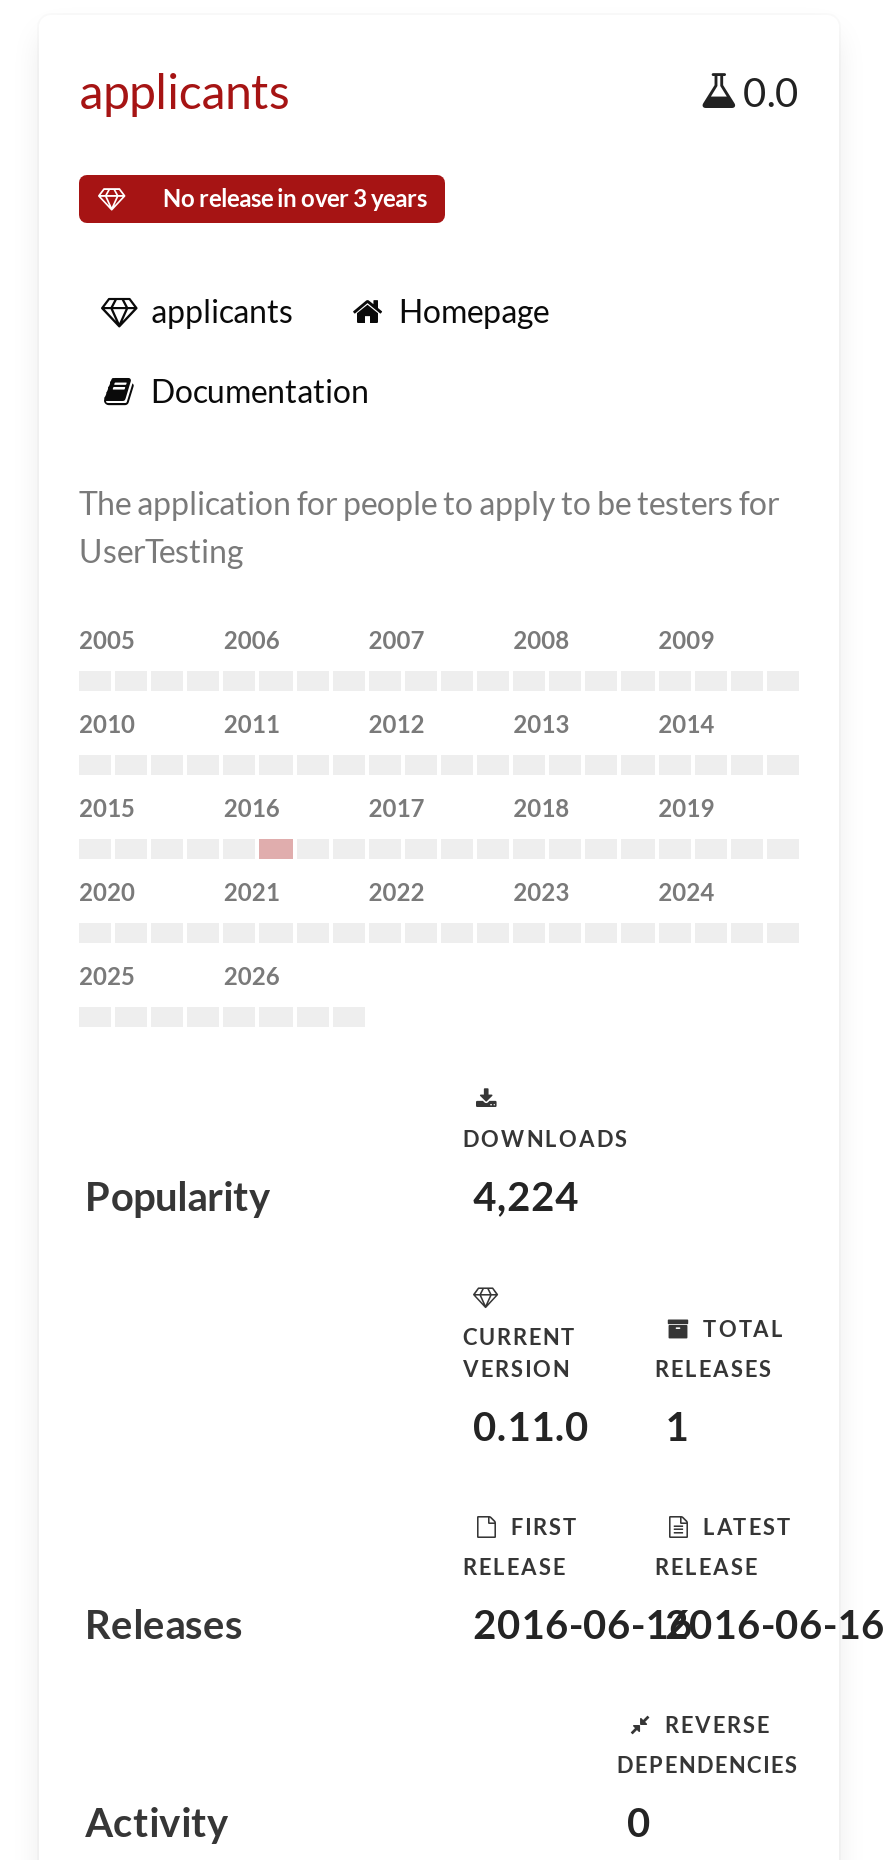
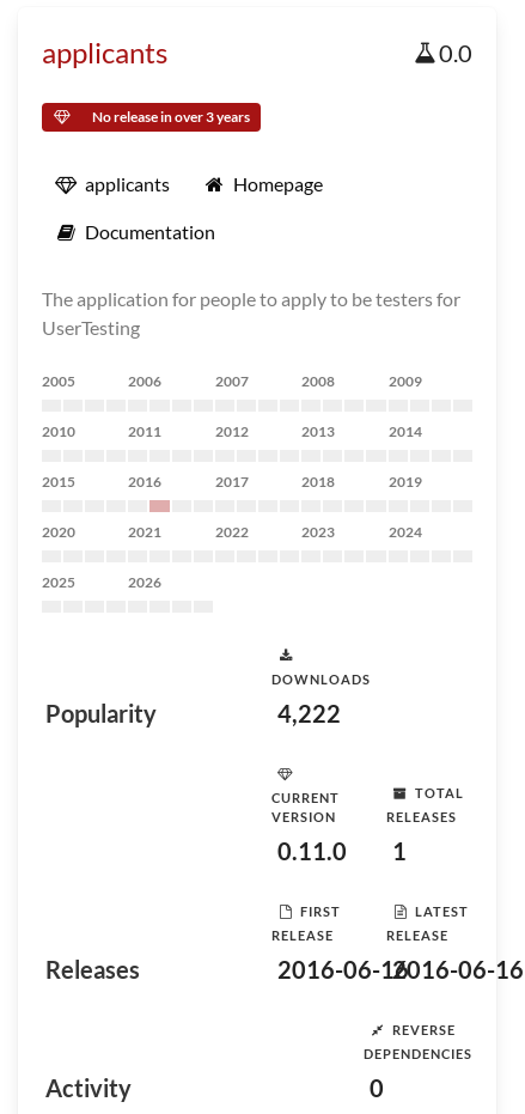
[473,1171,579,1219] 4,224 -> [277,699,341,728] 4,222

